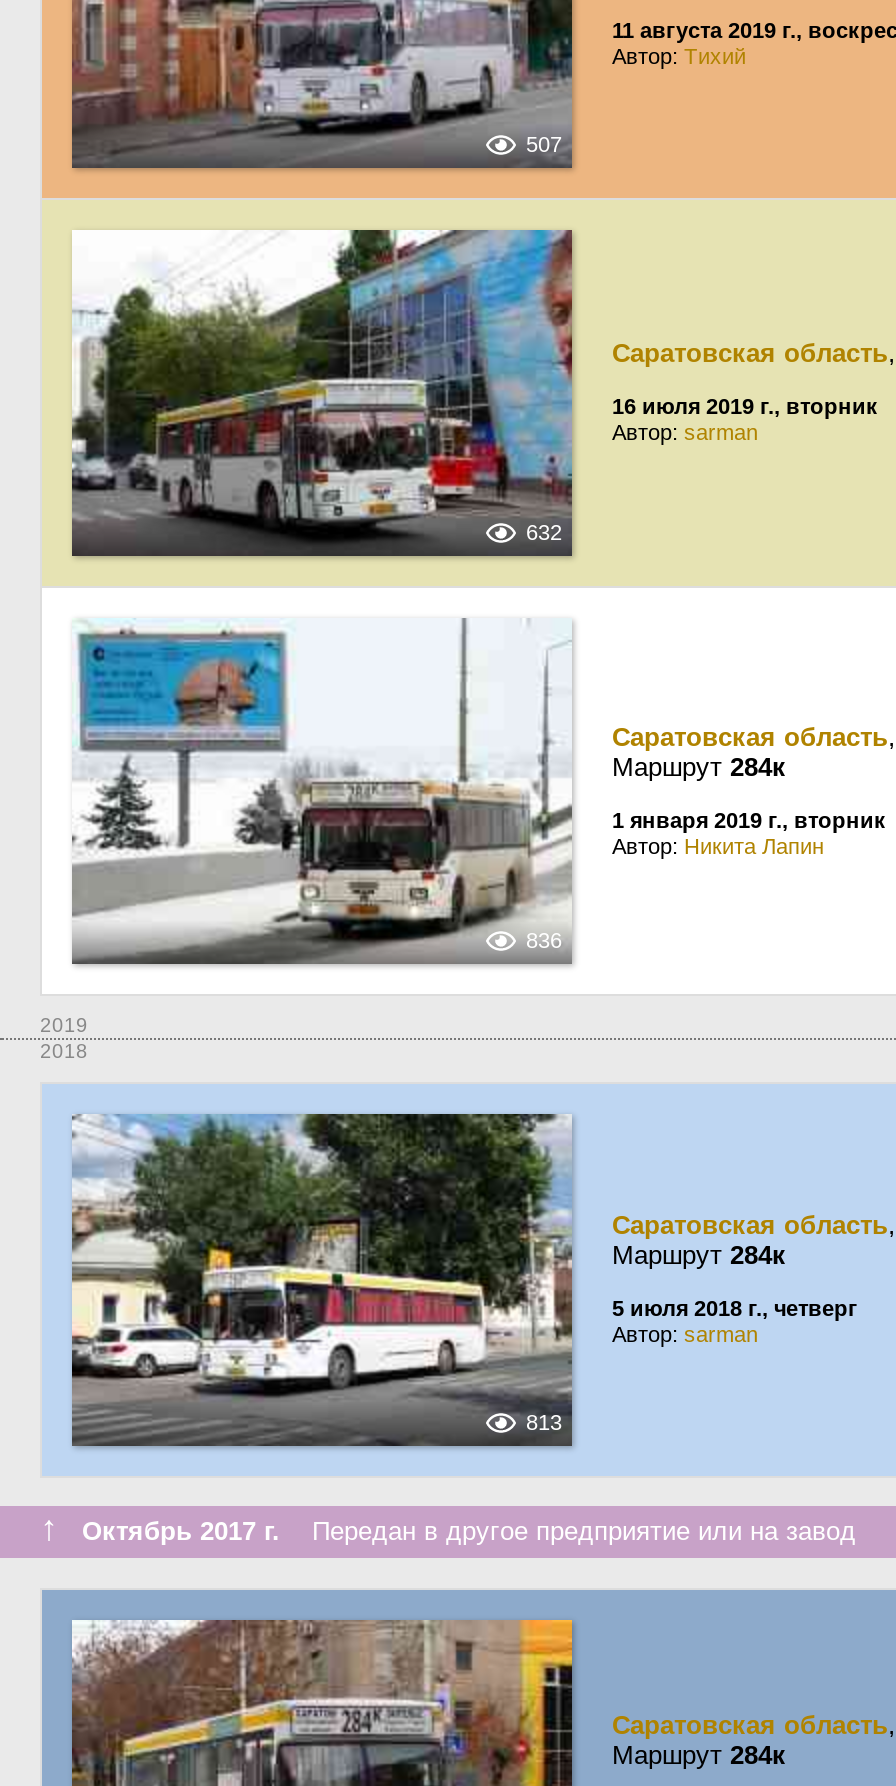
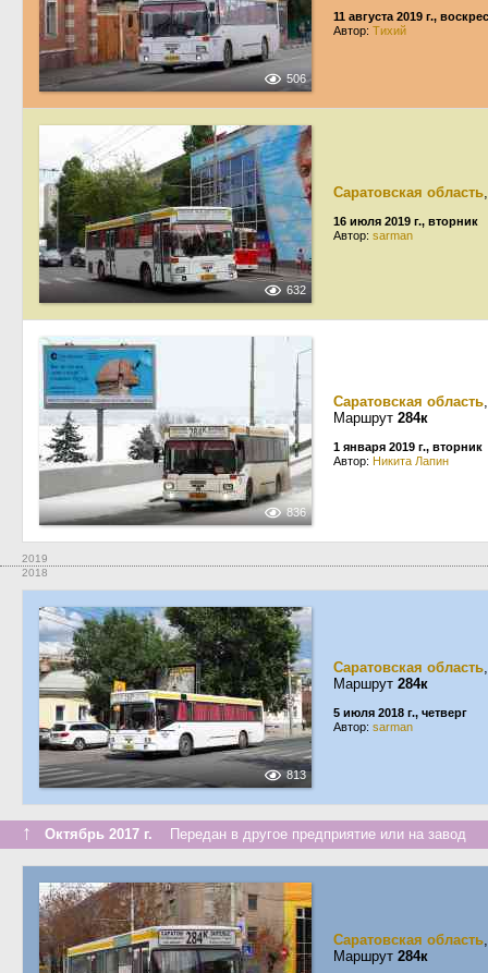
[526,132,562,156] 507 -> [286,72,306,85] 506

